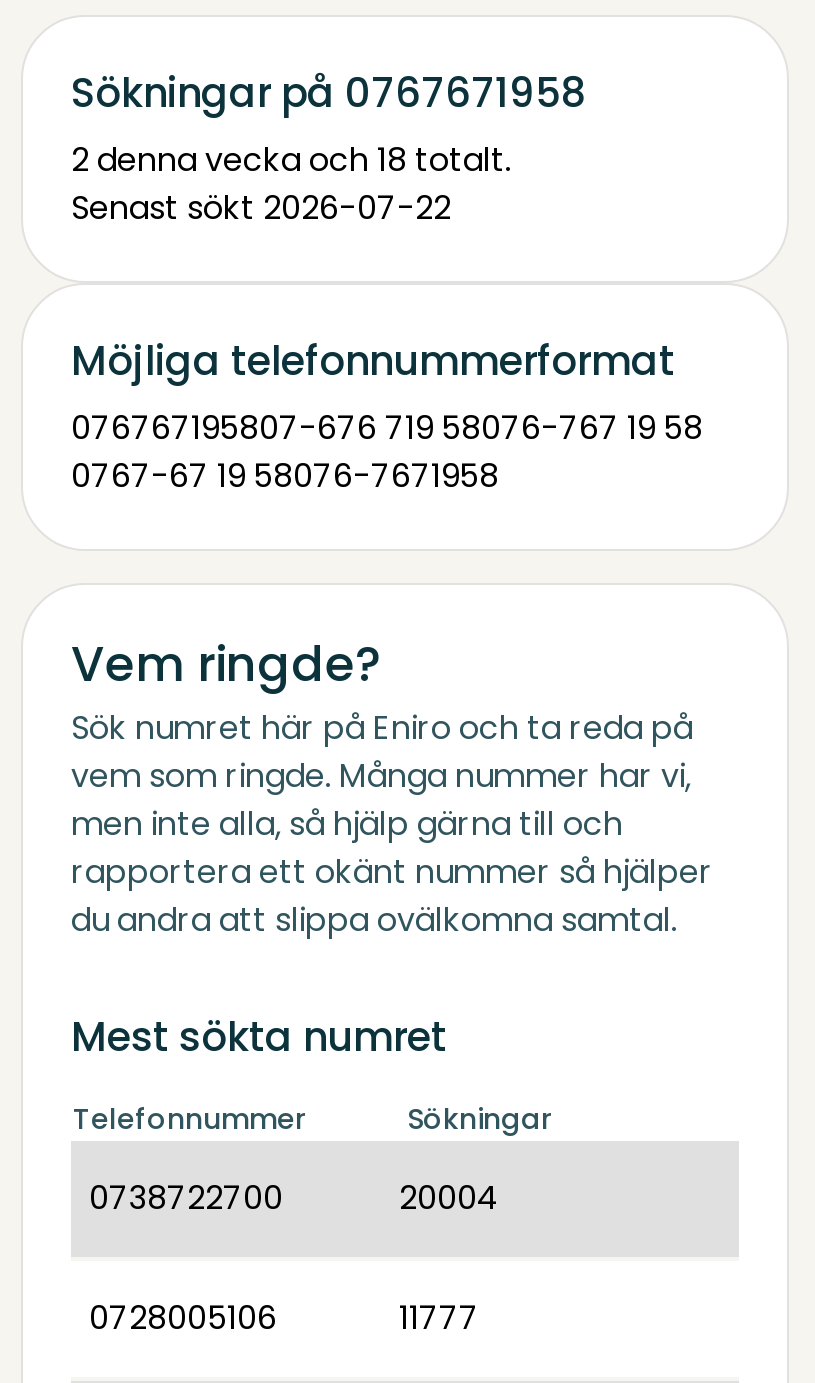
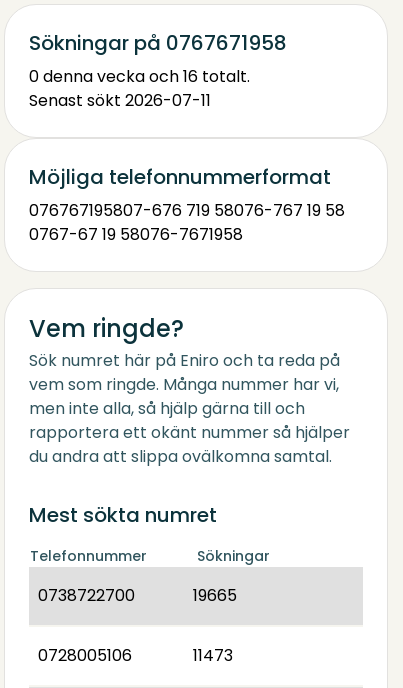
[71,137,511,183] 2 denna vecka och 18 totalt. -> [29,65,250,88] 0 denna vecka och 16 totalt.
[71,185,451,231] Senast sökt 2026-07-22 -> [29,89,211,112] Senast sökt 2026-07-11
[399,1175,499,1221] 20004 -> [193,584,237,607] 19665
[399,1295,479,1341] 11777 -> [193,644,233,667] 11473

